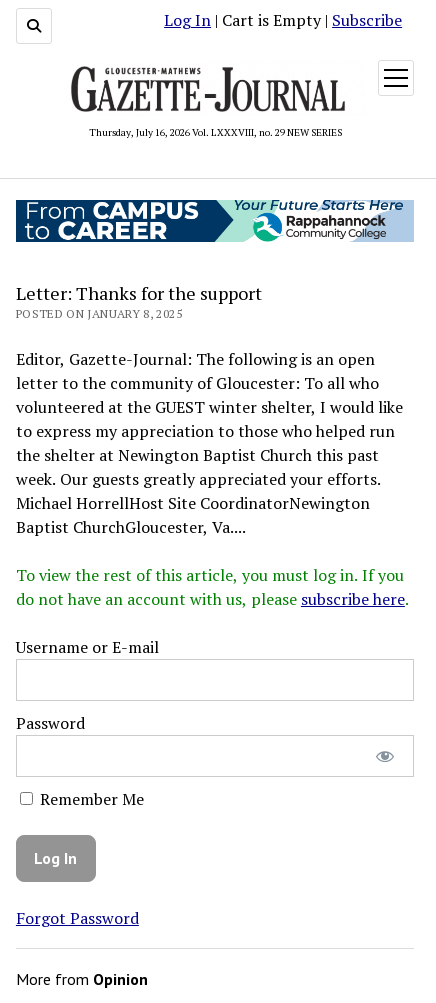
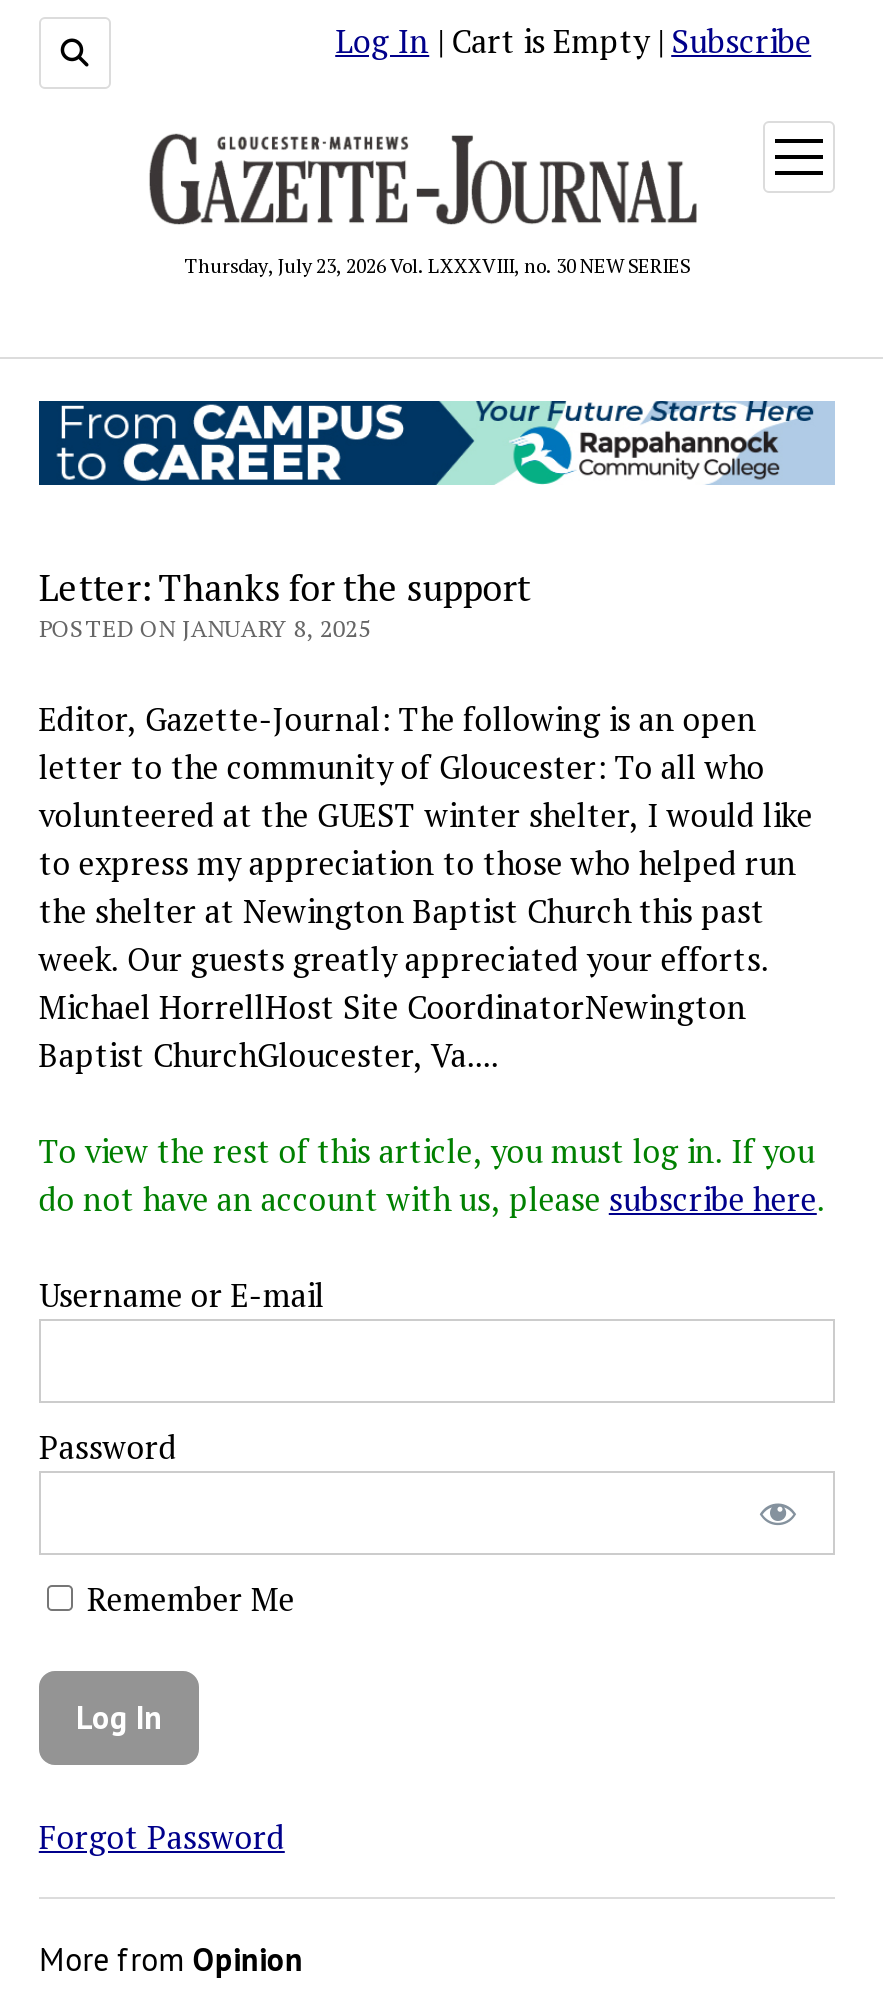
[88,126,341,139] Thursday, July 16, 2026 Vol. LXXXVIII, no. 29 NEW SERIES -> [184,253,690,279] Thursday, July 23, 2026 Vol. LXXXVIII, no. 30 NEW SERIES

